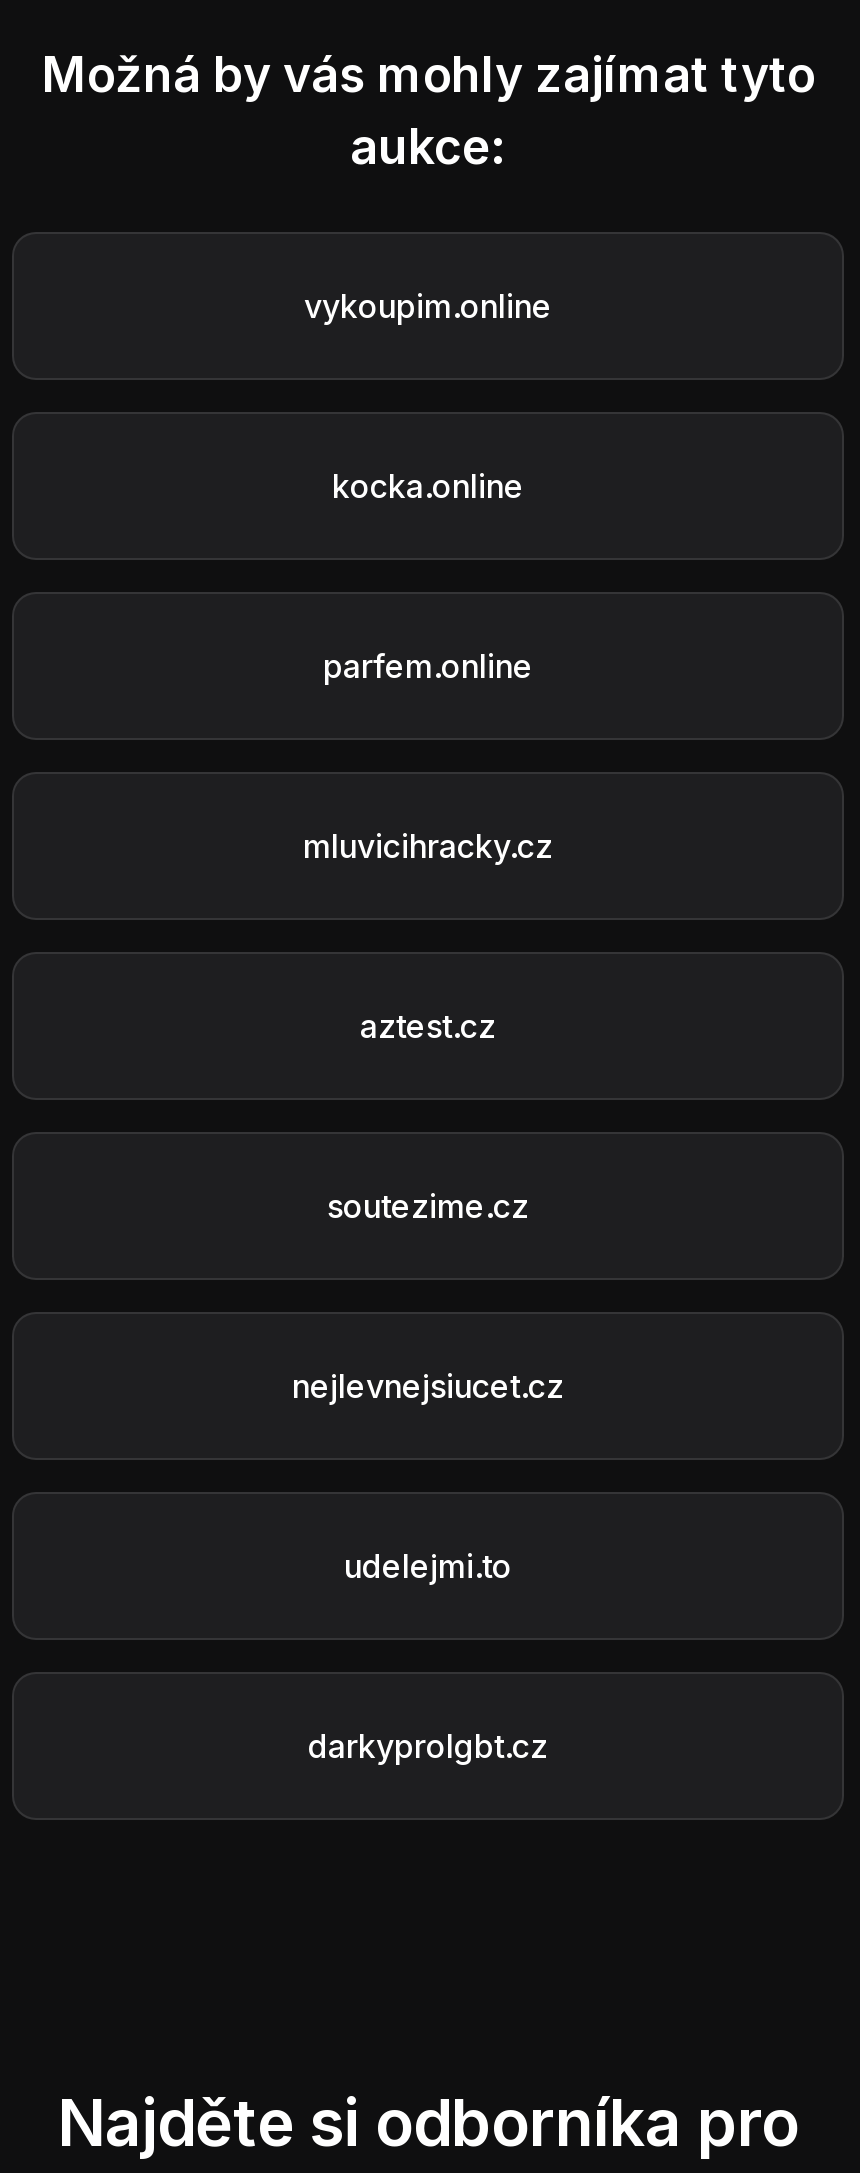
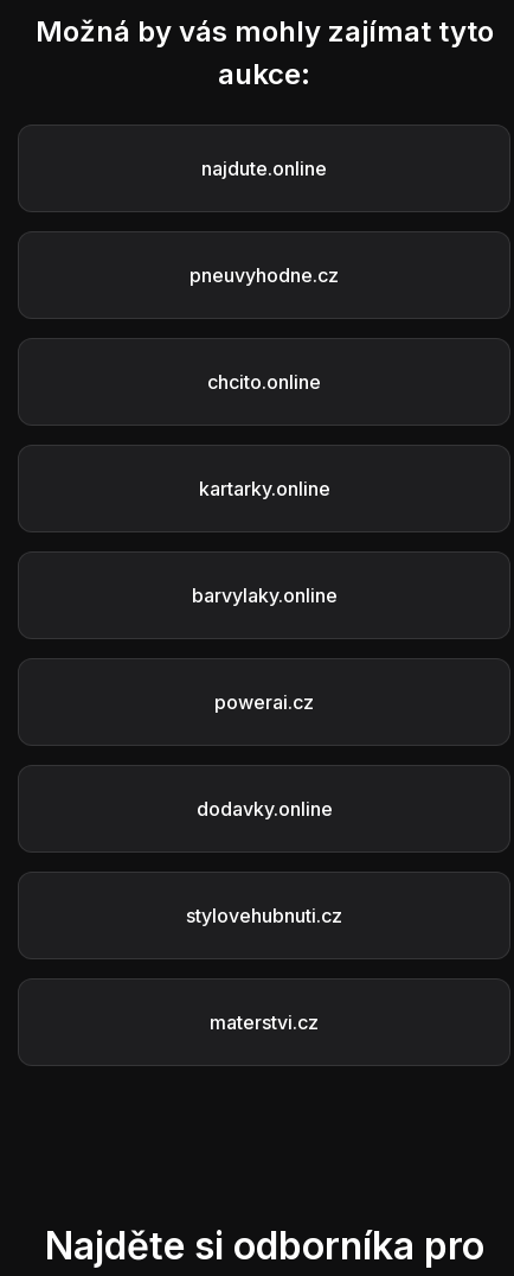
[304,286,552,326] vykoupim.online -> [201,157,327,180] najdute.online
[332,466,524,506] kocka.online -> [189,263,339,287] pneuvyhodne.cz
[323,646,533,686] parfem.online -> [207,370,321,394] chcito.online
[303,826,553,866] mluvicihracky.cz -> [198,477,330,500] kartarky.online
[360,1006,496,1046] aztest.cz -> [191,583,337,607] barvylaky.online
[327,1186,529,1226] soutezime.cz -> [214,690,314,714] powerai.cz
[292,1366,564,1406] nejlevnejsiucet.cz -> [196,797,332,821] dodavky.online
[344,1546,512,1586] udelejmi.to -> [186,904,342,927] stylovehubnuti.cz
[308,1726,548,1766] darkyprolgbt.cz -> [210,1010,319,1034] materstvi.cz

